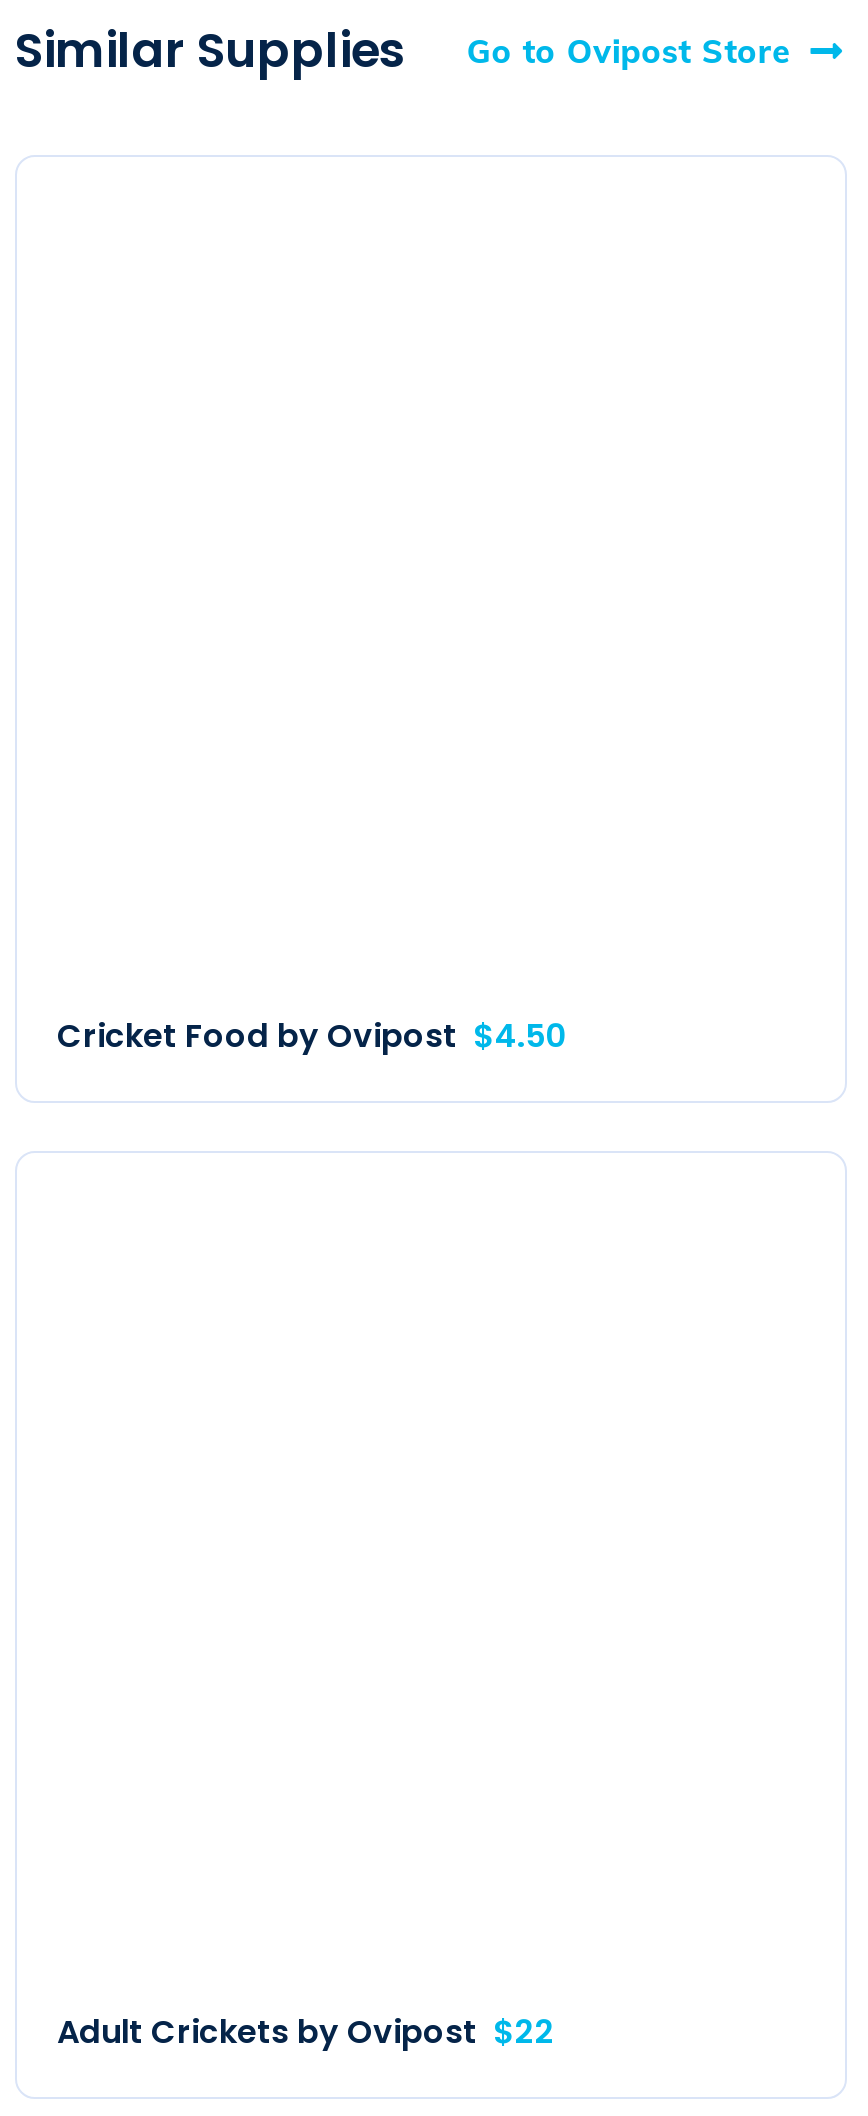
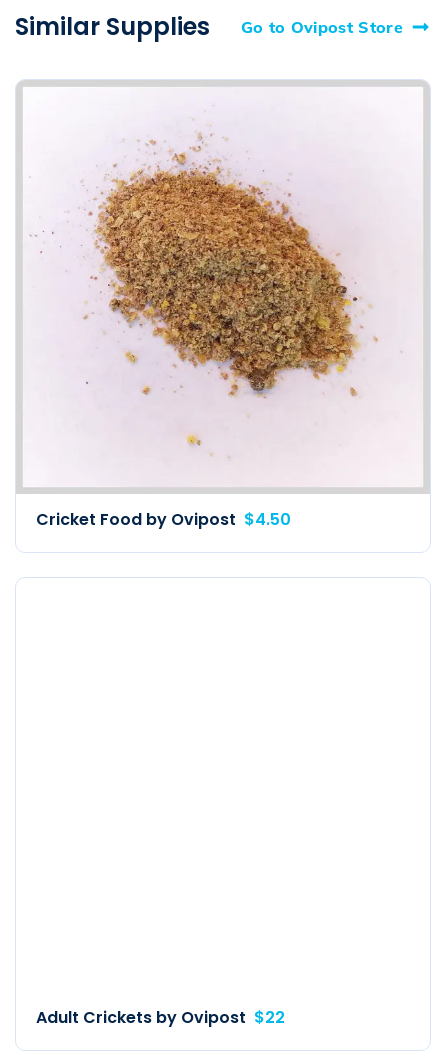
none -> [16,80,430,494] [image]

